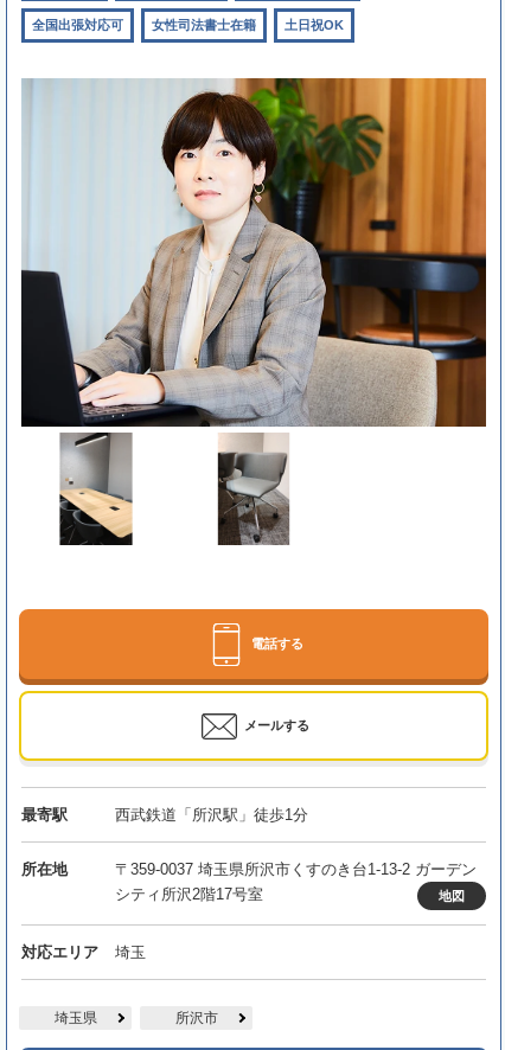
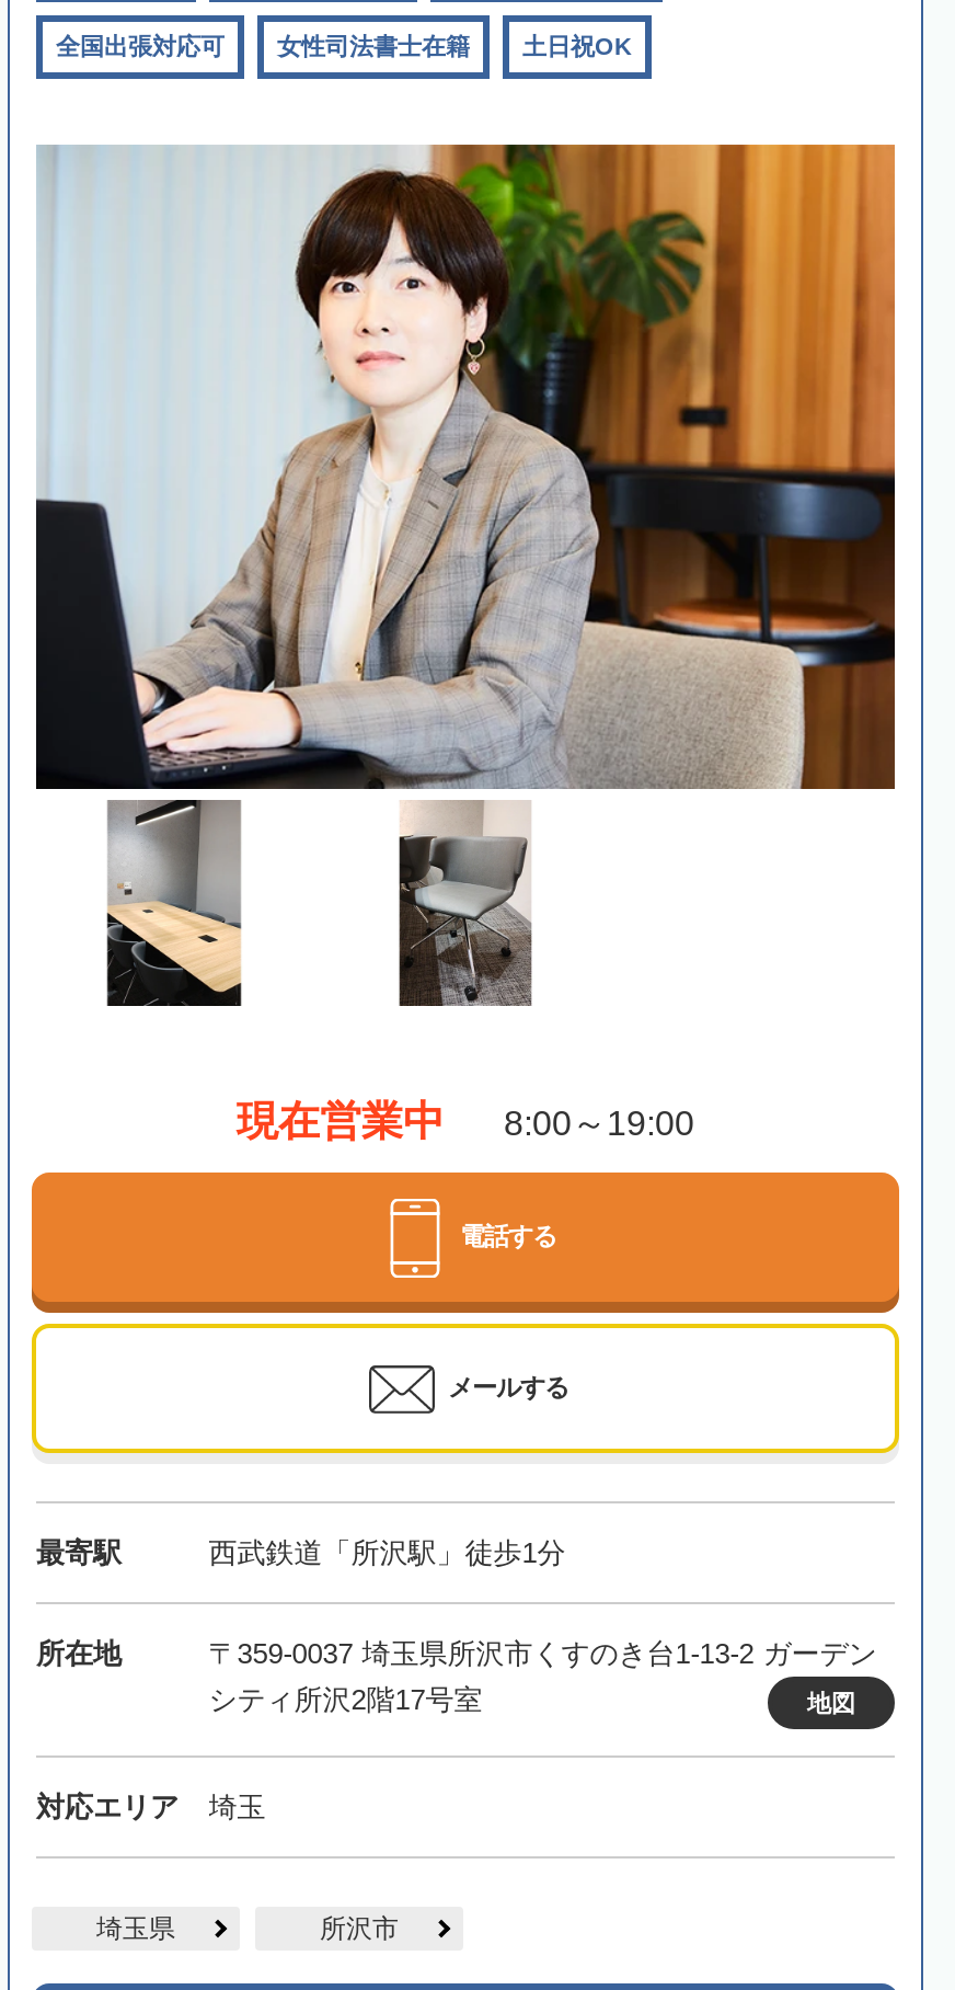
none -> [237,1100,694,1146] 現在営業中 | 8:00～19:00

